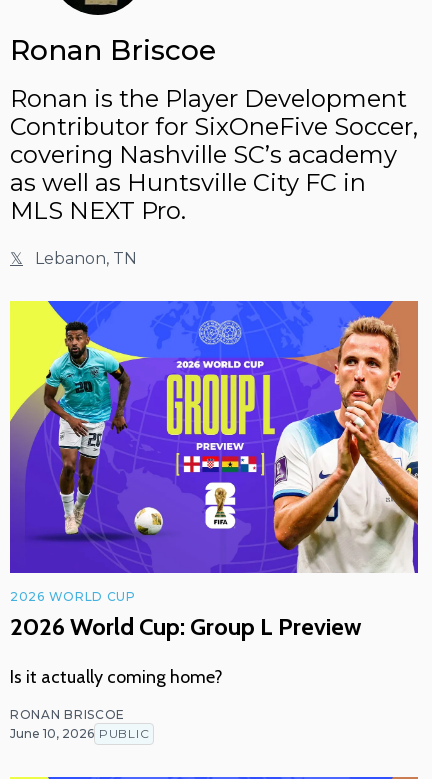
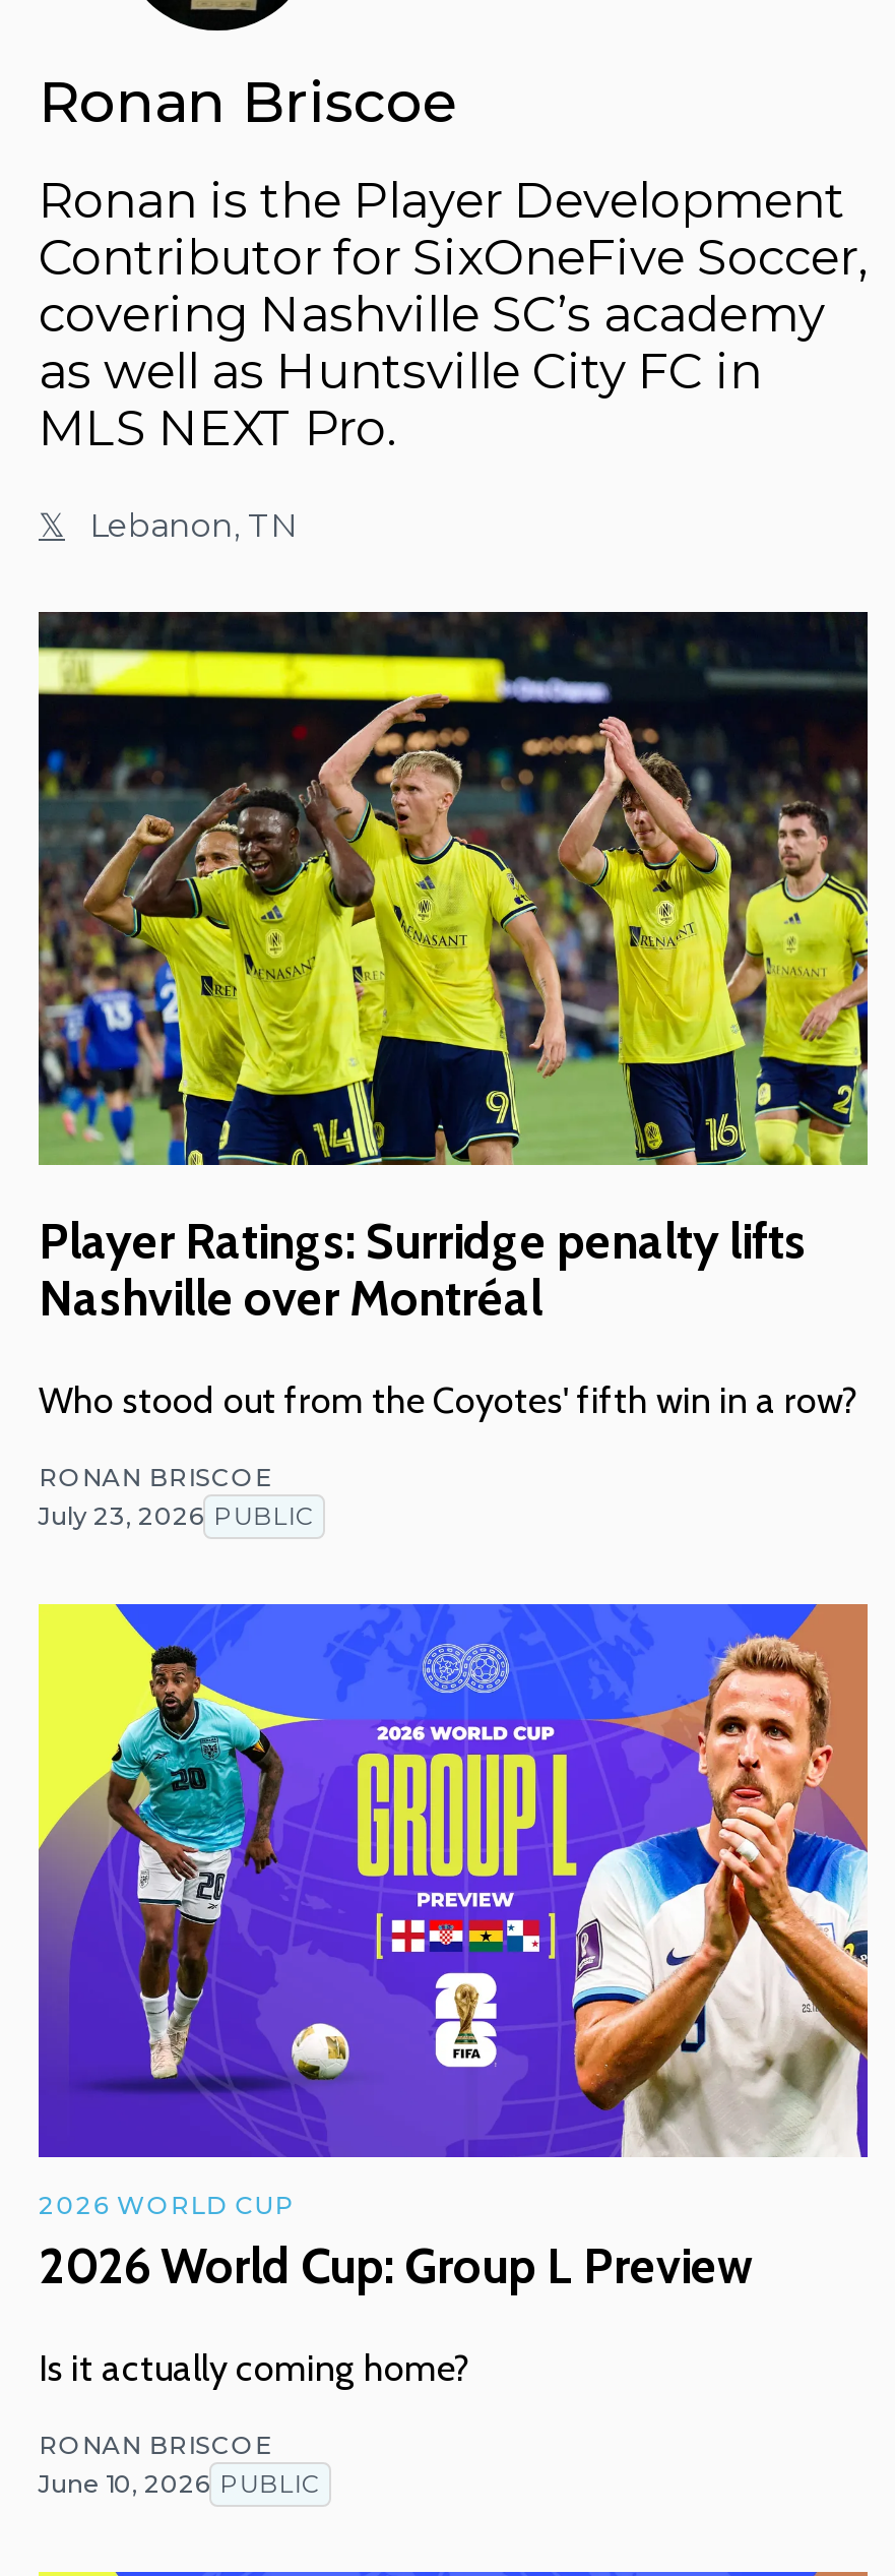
none -> [37,610,870,1530] [image] | Player Ratings: Surridge penalty lifts | Nashville over Montréal | Who stood out from the Coyotes' fifth win in a row? | RONAN BRISCOE | July 23, 2026 PUBLIC

